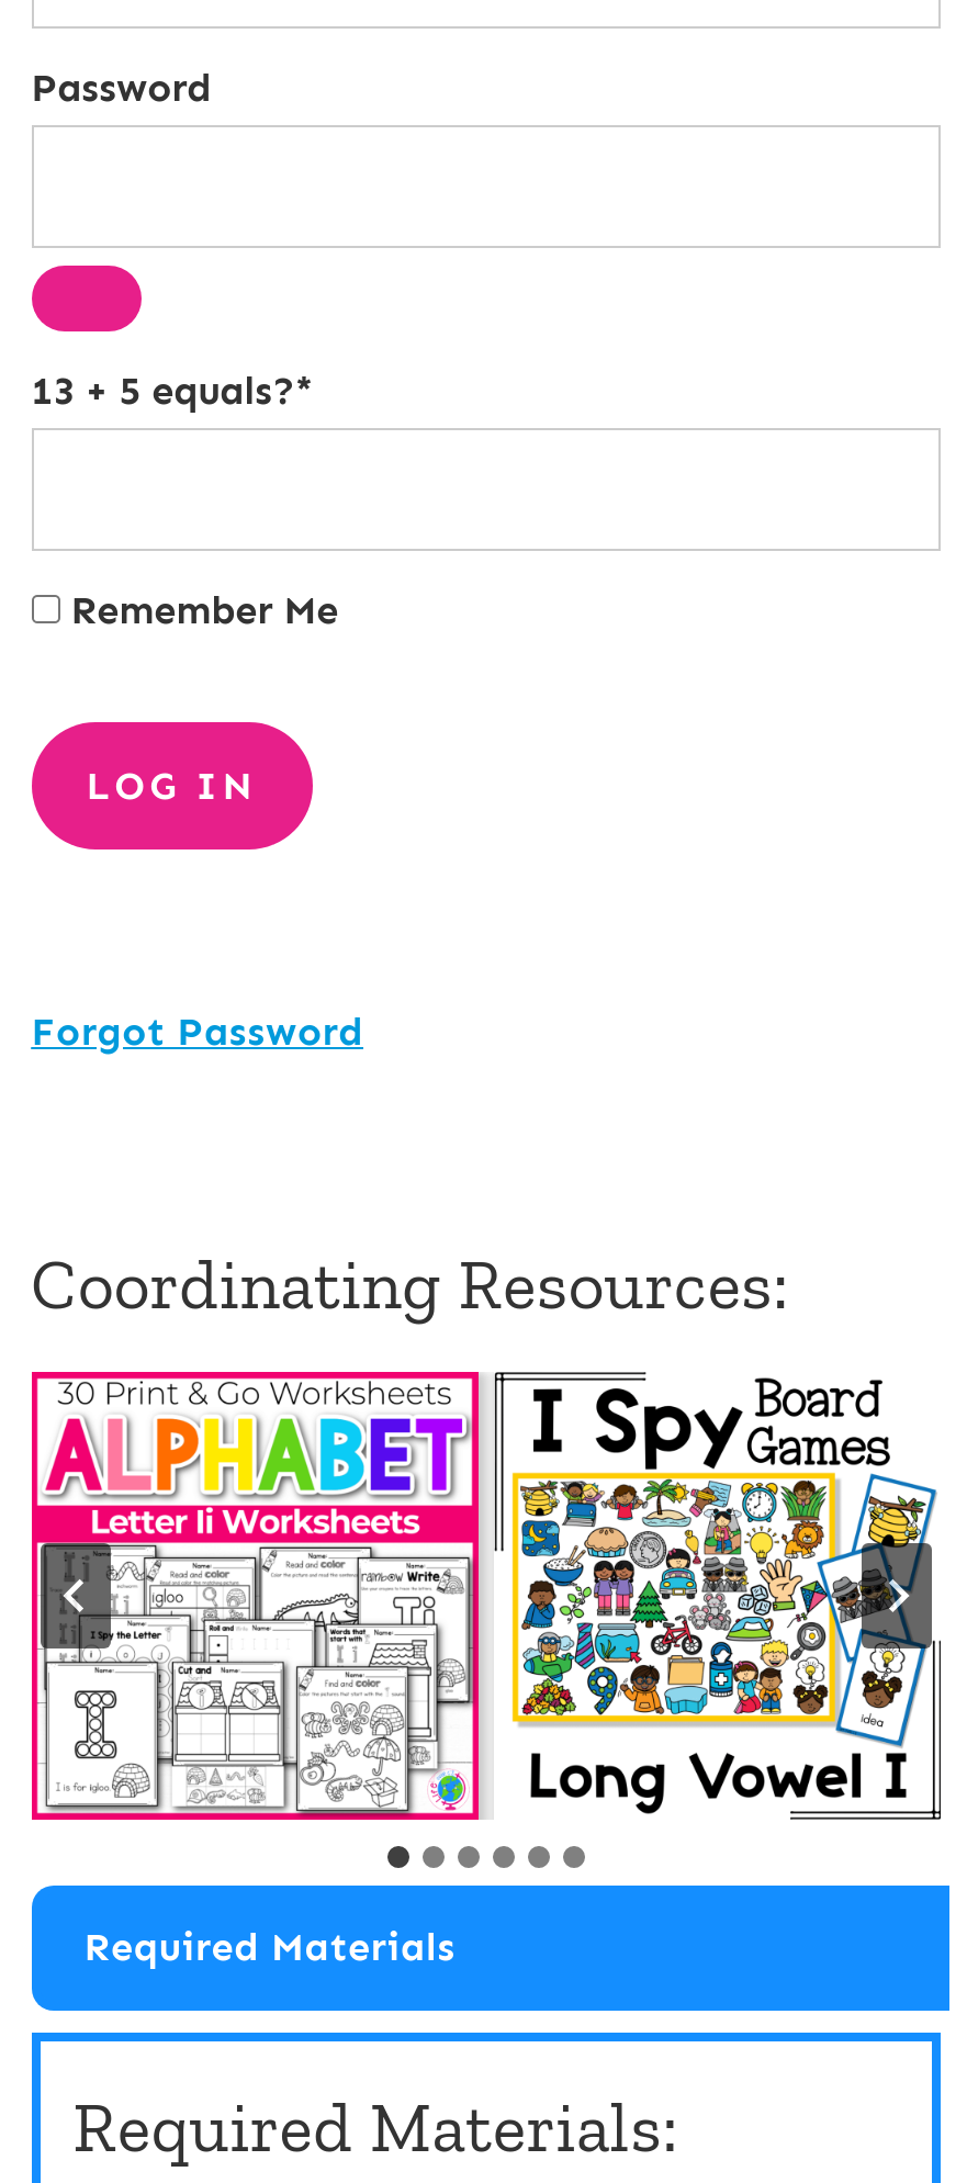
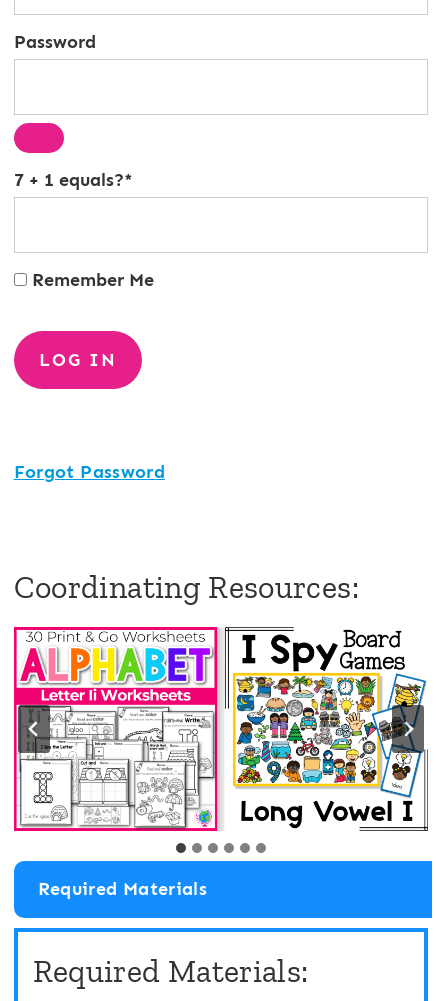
[31,367,314,415] 13 + 5 equals?* -> [14,169,133,191] 7 + 1 equals?*

